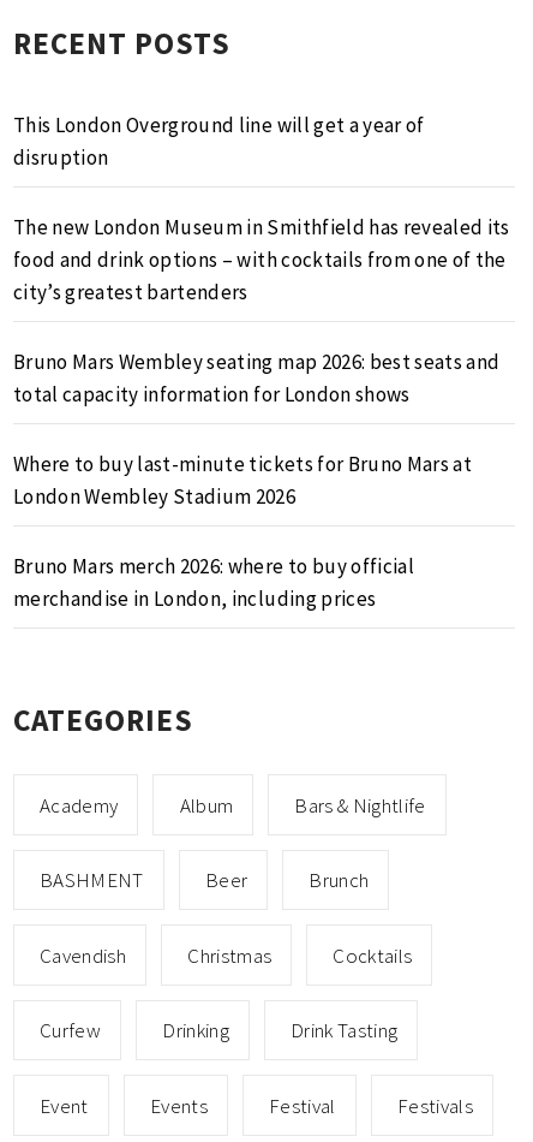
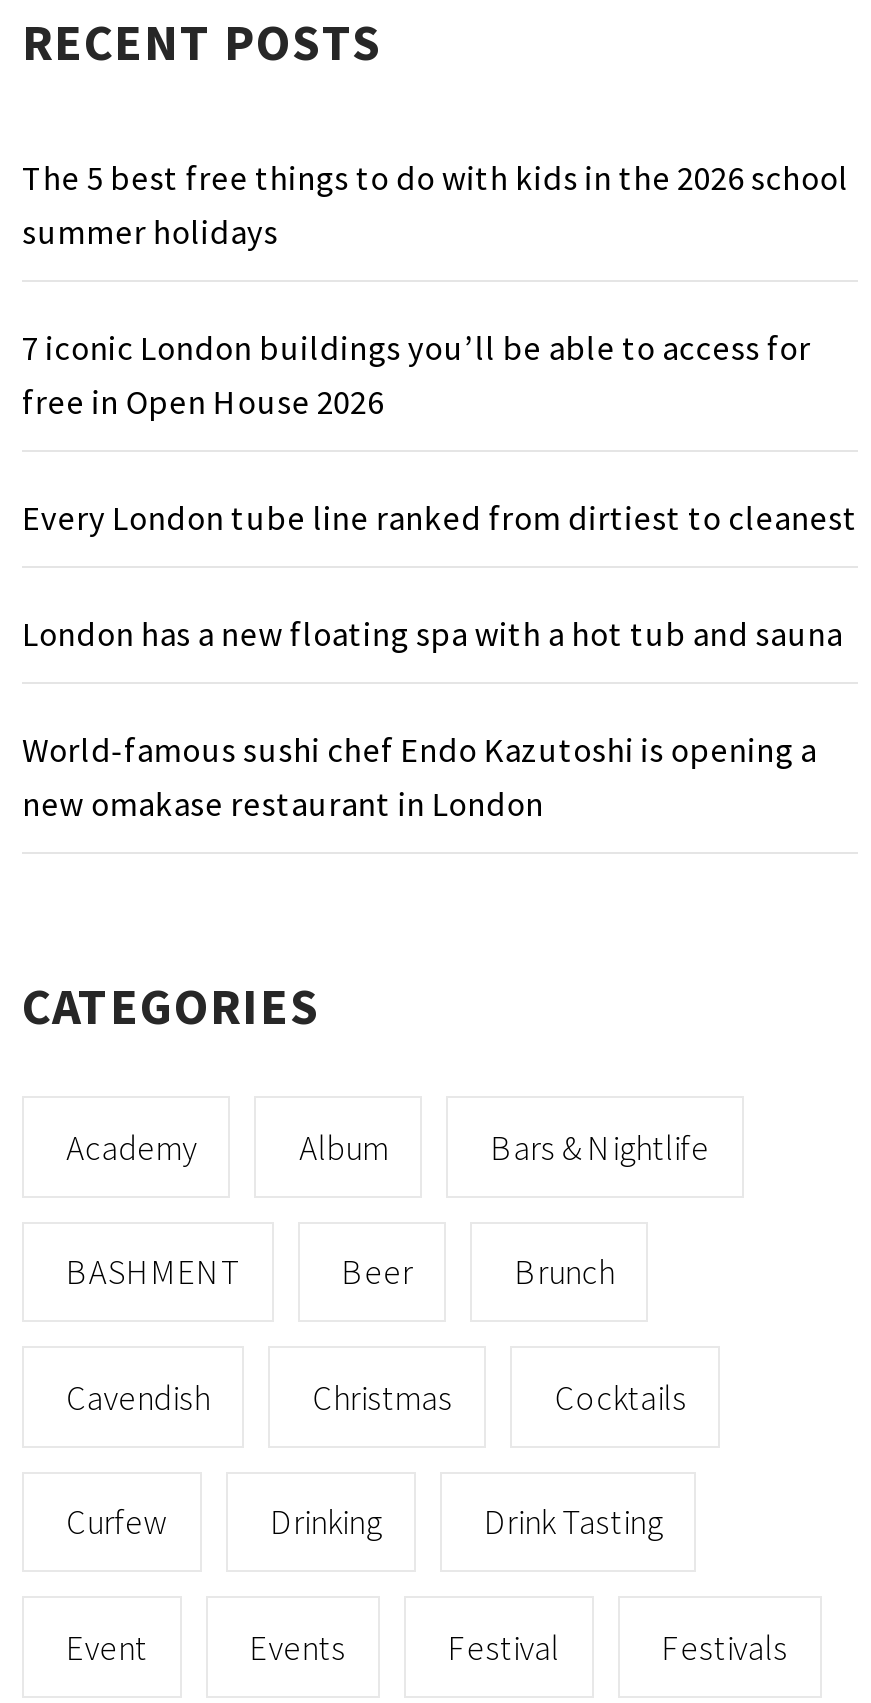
[13,112,424,171] This London Overground line will get a year of | disruption -> [22,157,849,255] The 5 best free things to do with kids in the 2026 school | summer holidays
[13,214,510,306] The new London Museum in Smithfield has revealed its | food and drink options – with cocktails from one of the | city’s greatest bartenders -> [22,327,811,425] 7 iconic London buildings you’ll be able to access for | free in Open House 2026
[13,349,500,408] Bruno Mars Wembley seating map 2026: best seats and | total capacity information for London shows -> [22,497,857,541] Every London tube line ranked from dirtiest to cleanest
[13,451,472,510] Where to buy last-minute tickets for Bruno Mars at | London Wembley Stadium 2026 -> [22,613,843,657] London has a new floating spa with a hot tub and sauna
[13,553,414,612] Bruno Mars merch 2026: where to buy official | merchandise in London, including prices -> [22,729,817,827] World-famous sushi chef Endo Kazutoshi is opening a | new omakase restaurant in London

